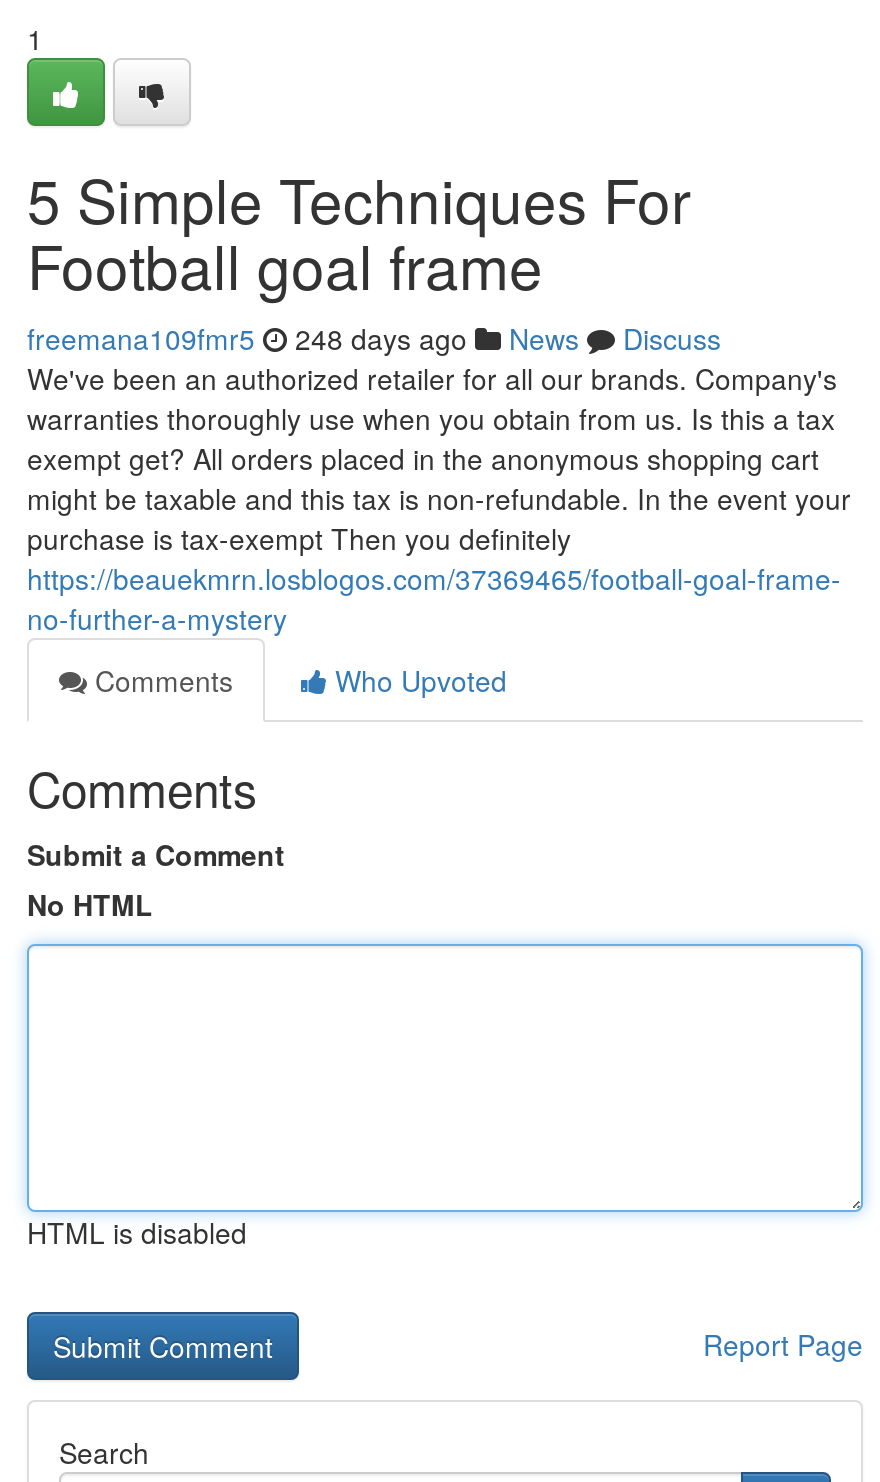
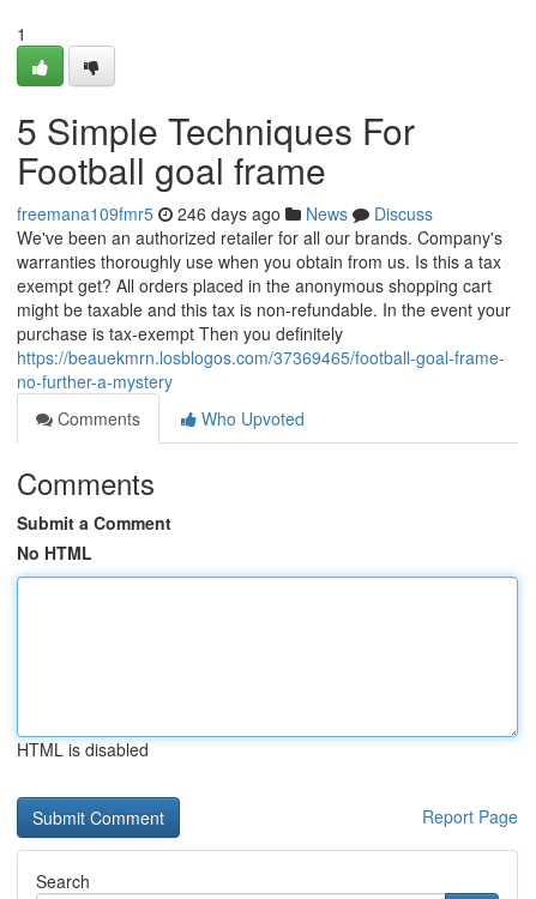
[27,318,721,358] freemana109fmr5 248 days ago News Discuss -> [17,201,433,225] freemana109fmr5 246 days ago News Discuss

